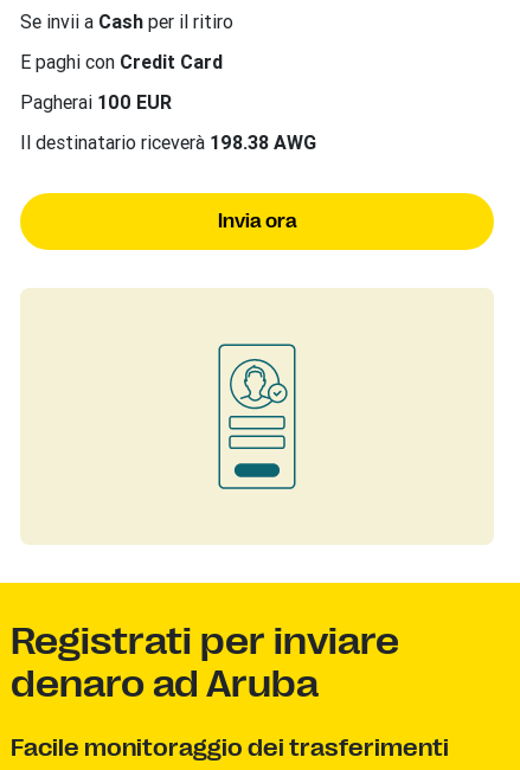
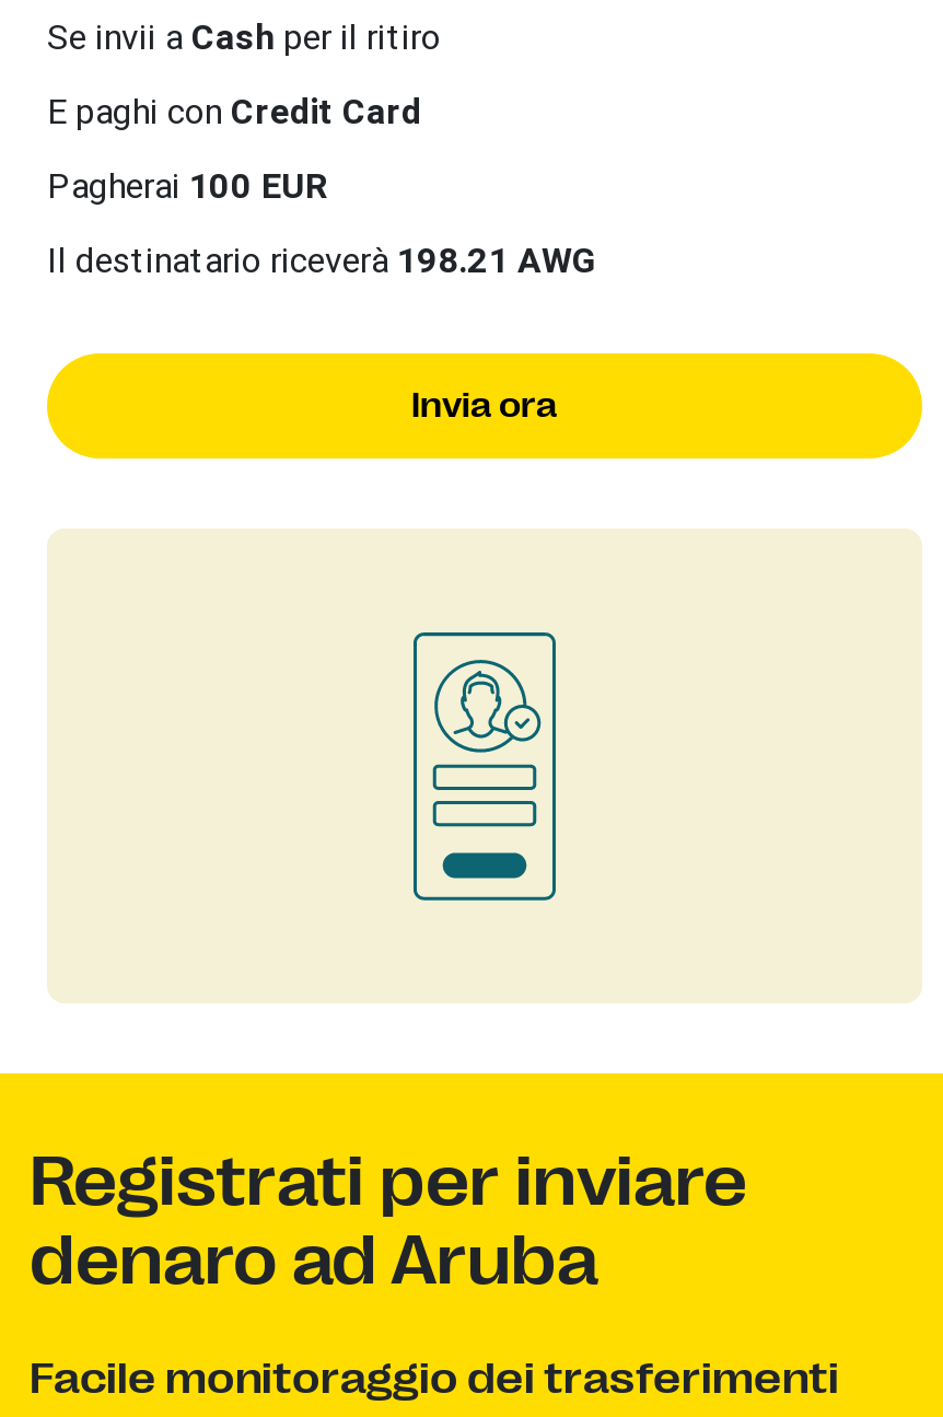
[20,130,316,154] Il destinatario riceverà 198.38 AWG -> [47,237,596,281] Il destinatario riceverà 198.21 AWG

